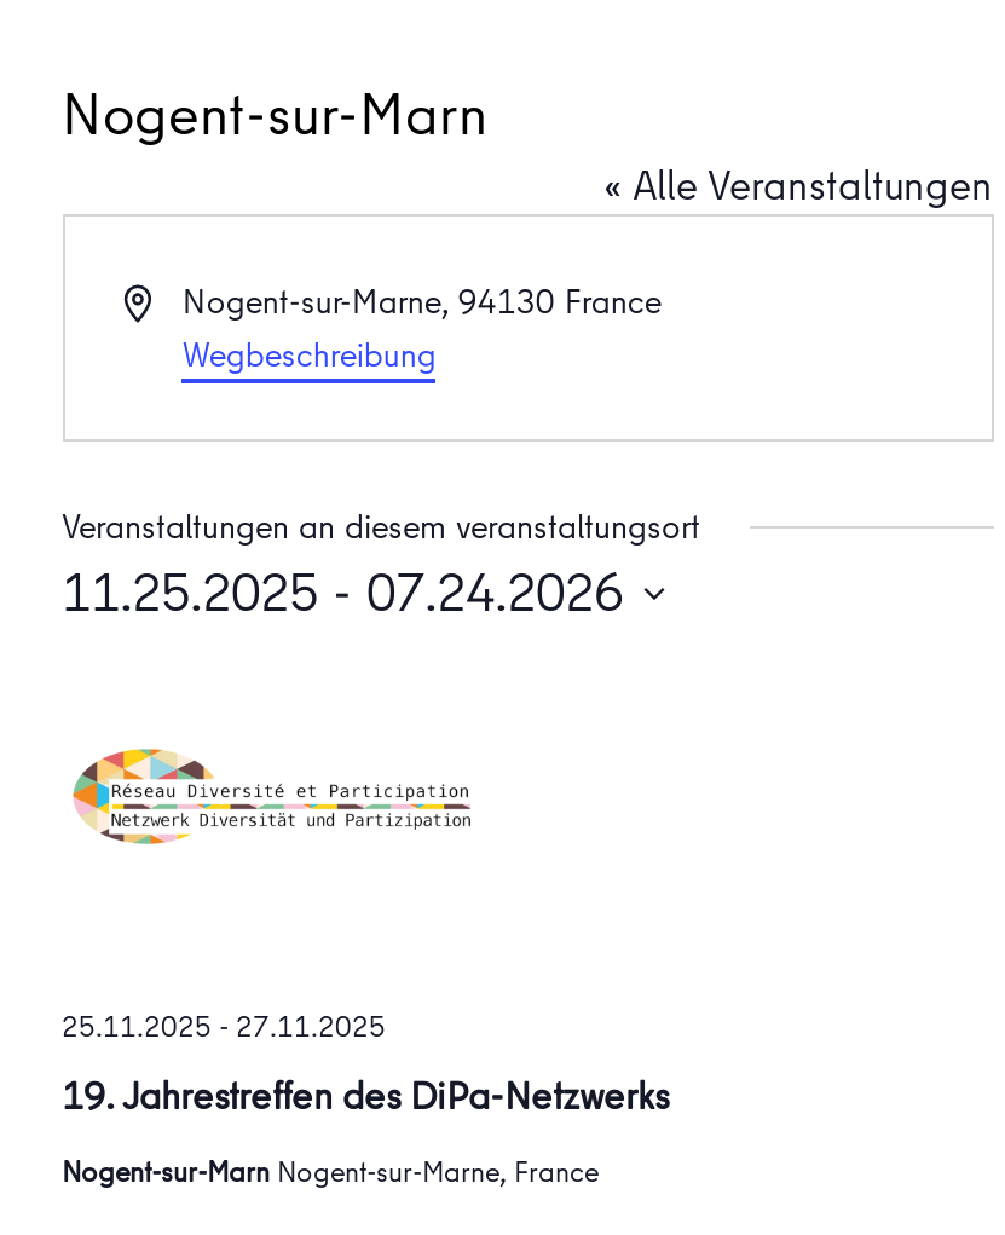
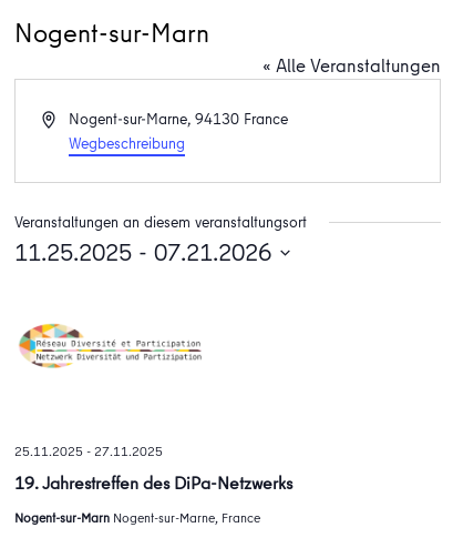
[62,555,623,628] 11.25.2025 - 07.24.2026 -> [14,235,271,268] 11.25.2025 - 07.21.2026

